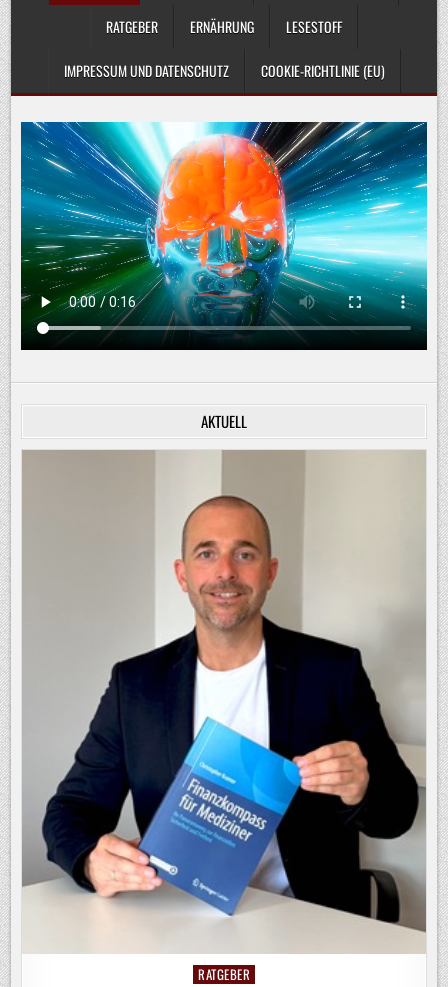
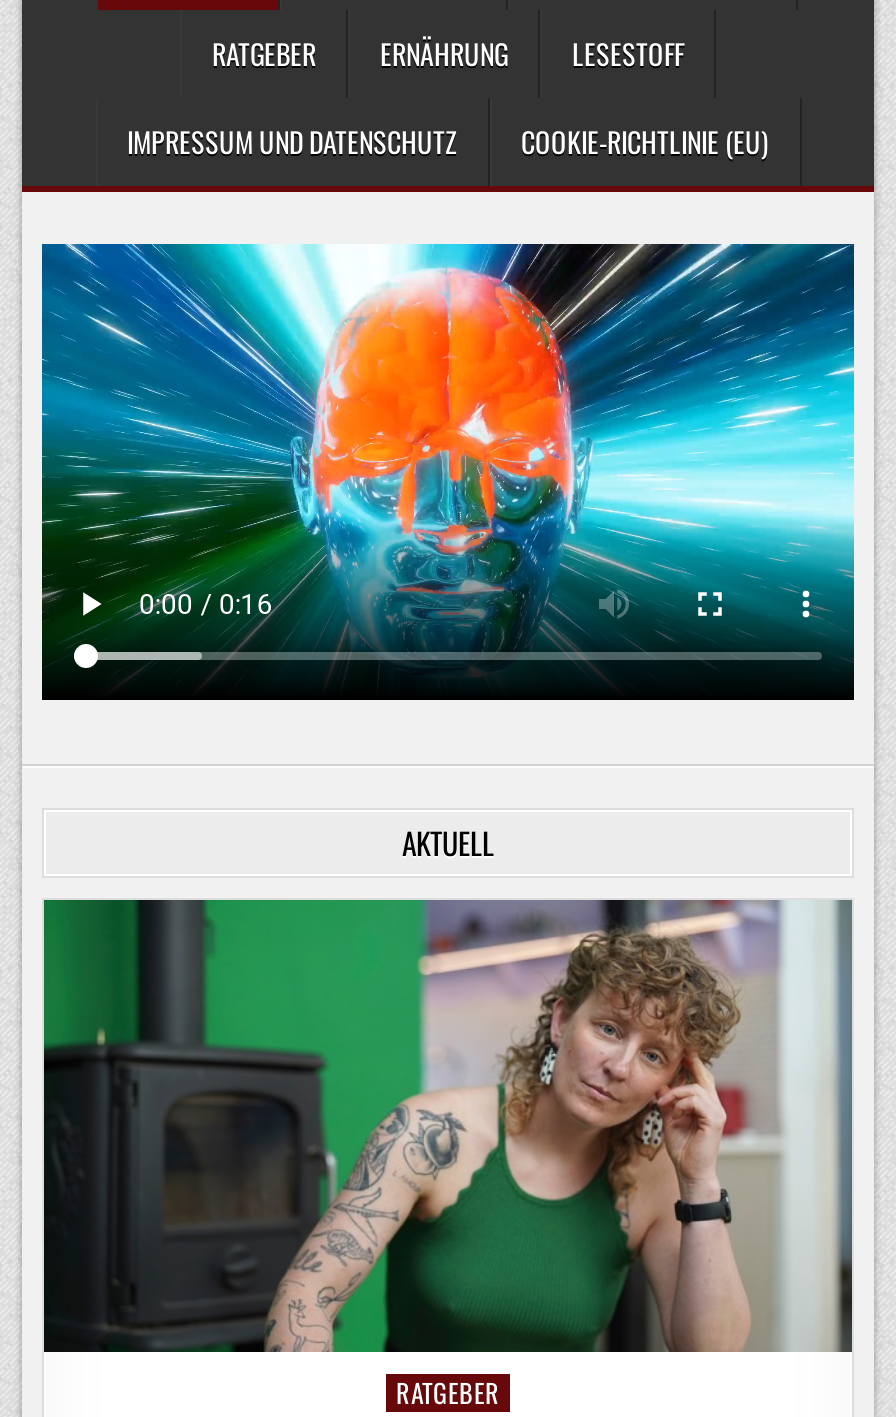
[22,450,426,953] [image] -> [42,898,852,1354] [image]

